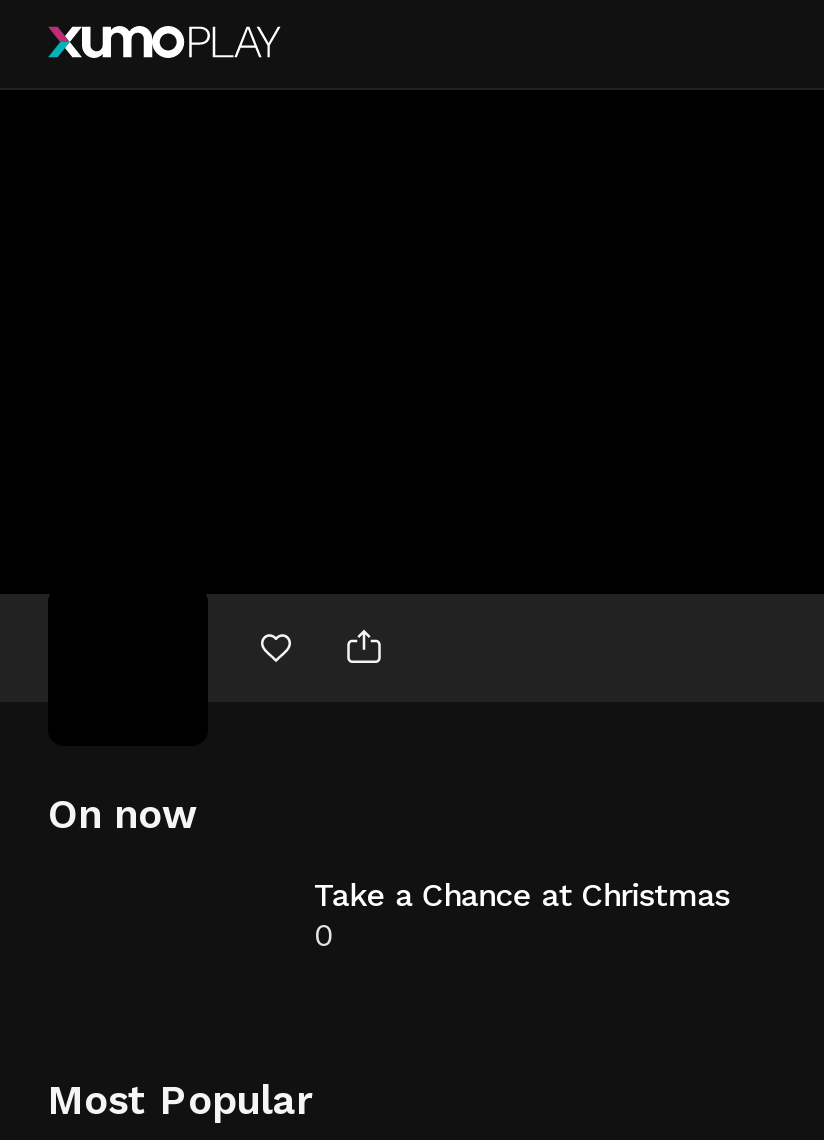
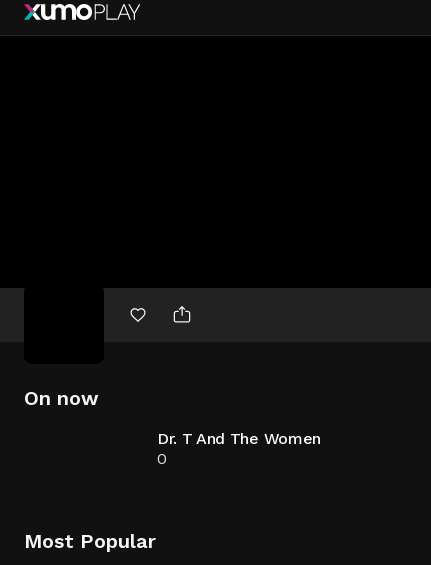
[314,876,729,914] Take a Chance at Christmas -> [157,429,321,448] Dr. T And The Women

